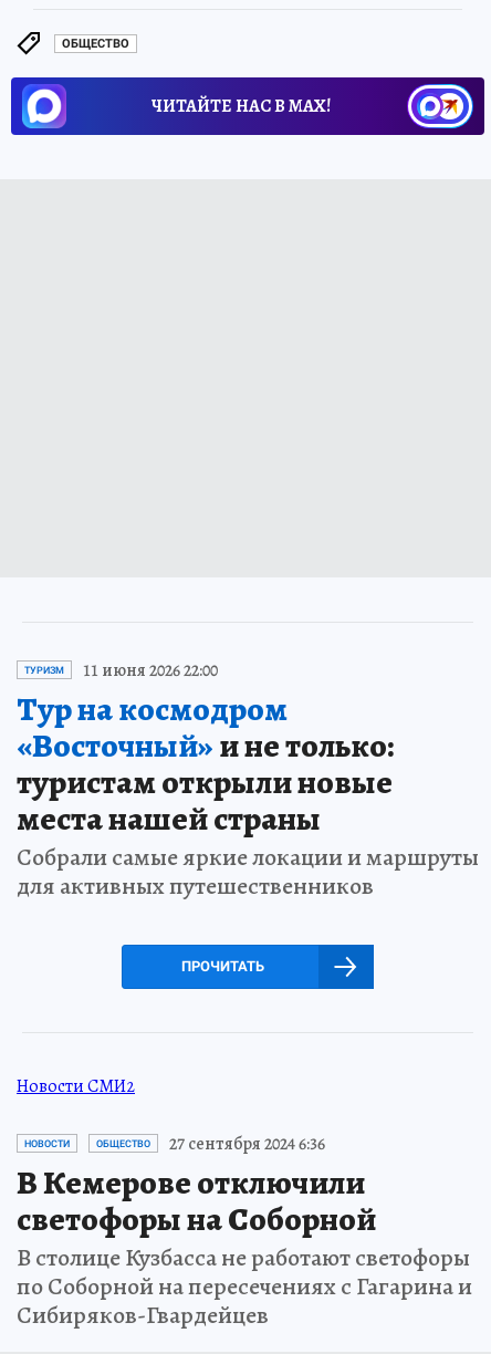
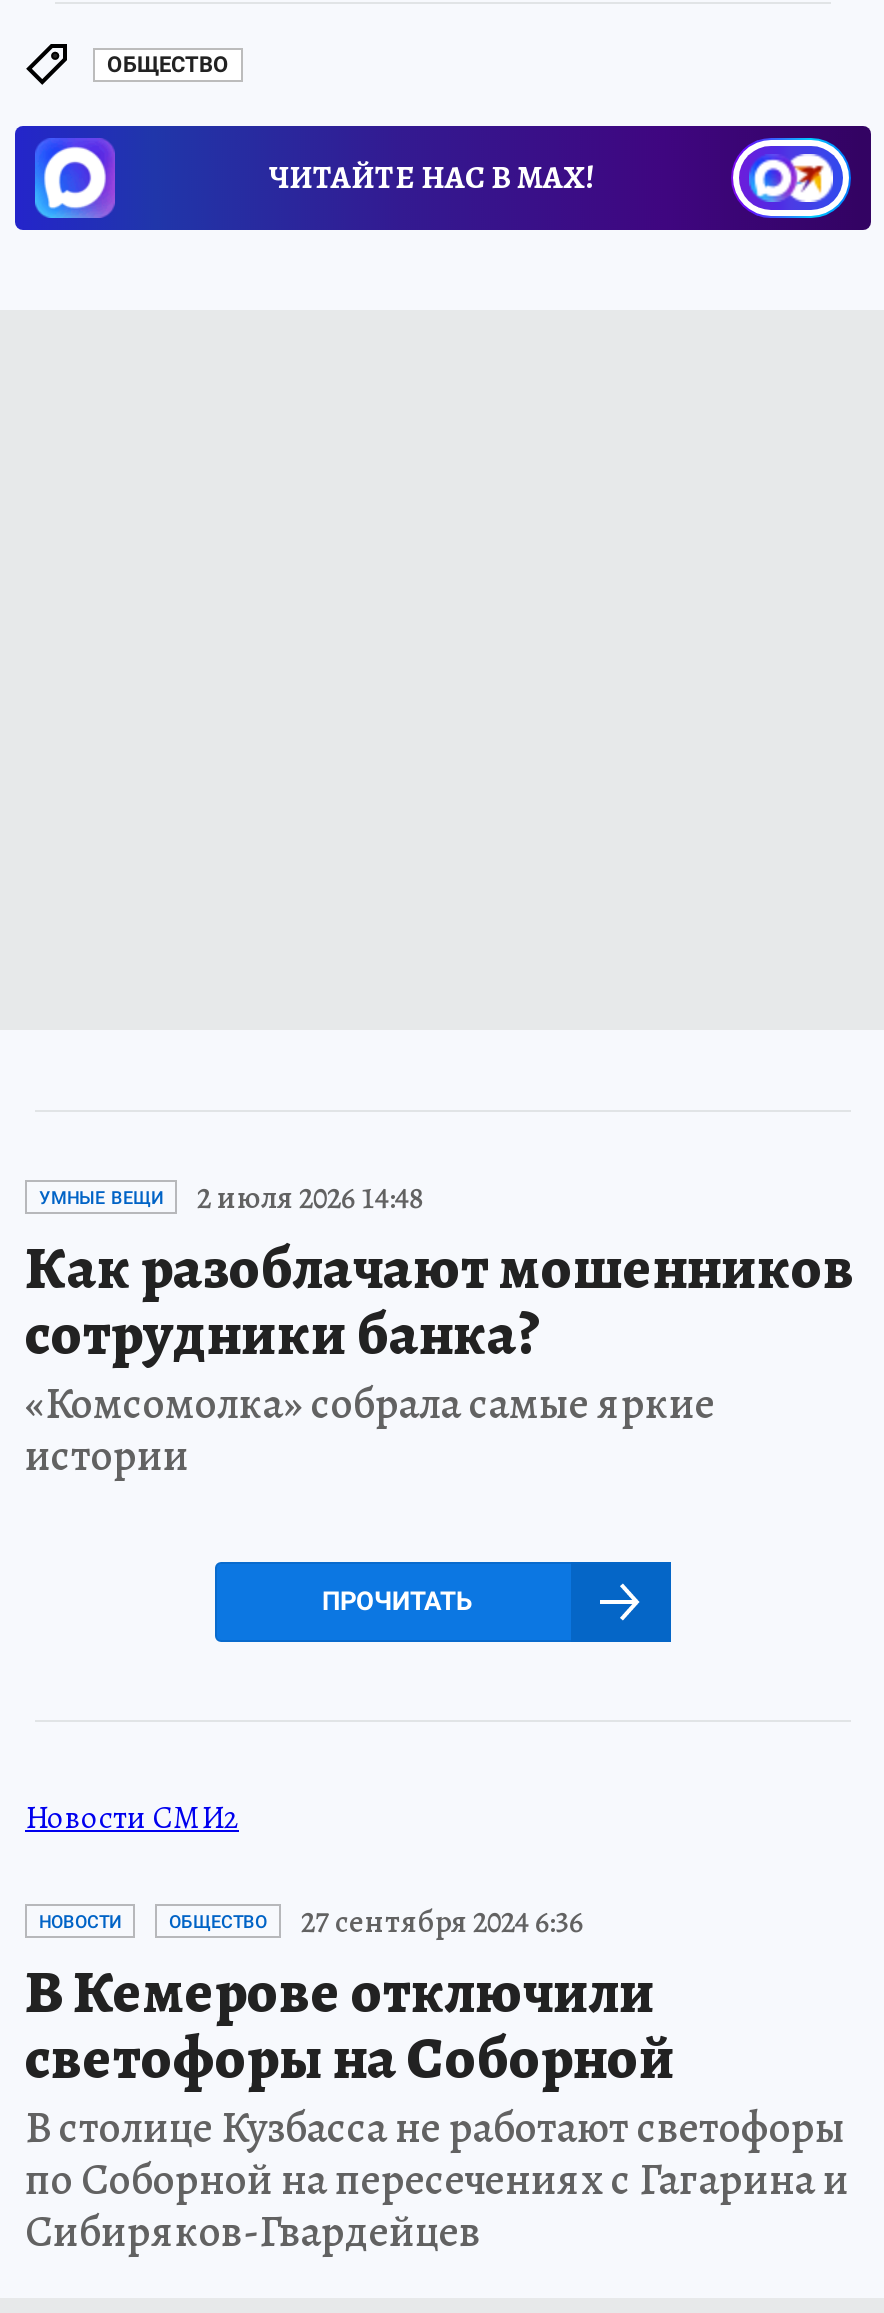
[17,658,479,902] ТУРИЗМ | 11 июня 2026 22:00 | Тур на космодром | «Восточный»и не только: | туристам открыли новые | места нашей страны | Собрали самые яркие локации и маршруты | для активных путешественников -> [25,1175,855,1485] УМНЫЕ ВЕЩИ | 2 июля 2026 14:48 | Как разоблачают мошенников | сотрудники банка? | «Комсомолка» собрала самые яркие | истории

